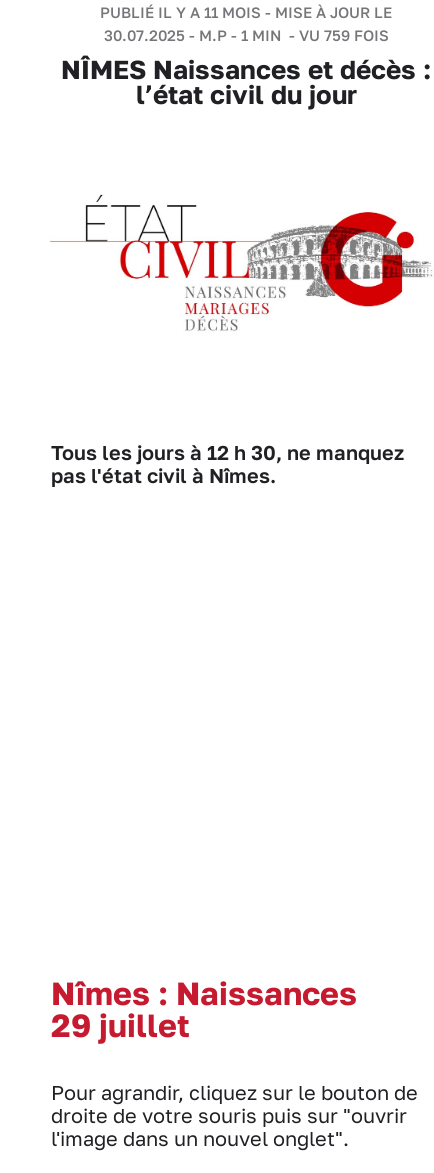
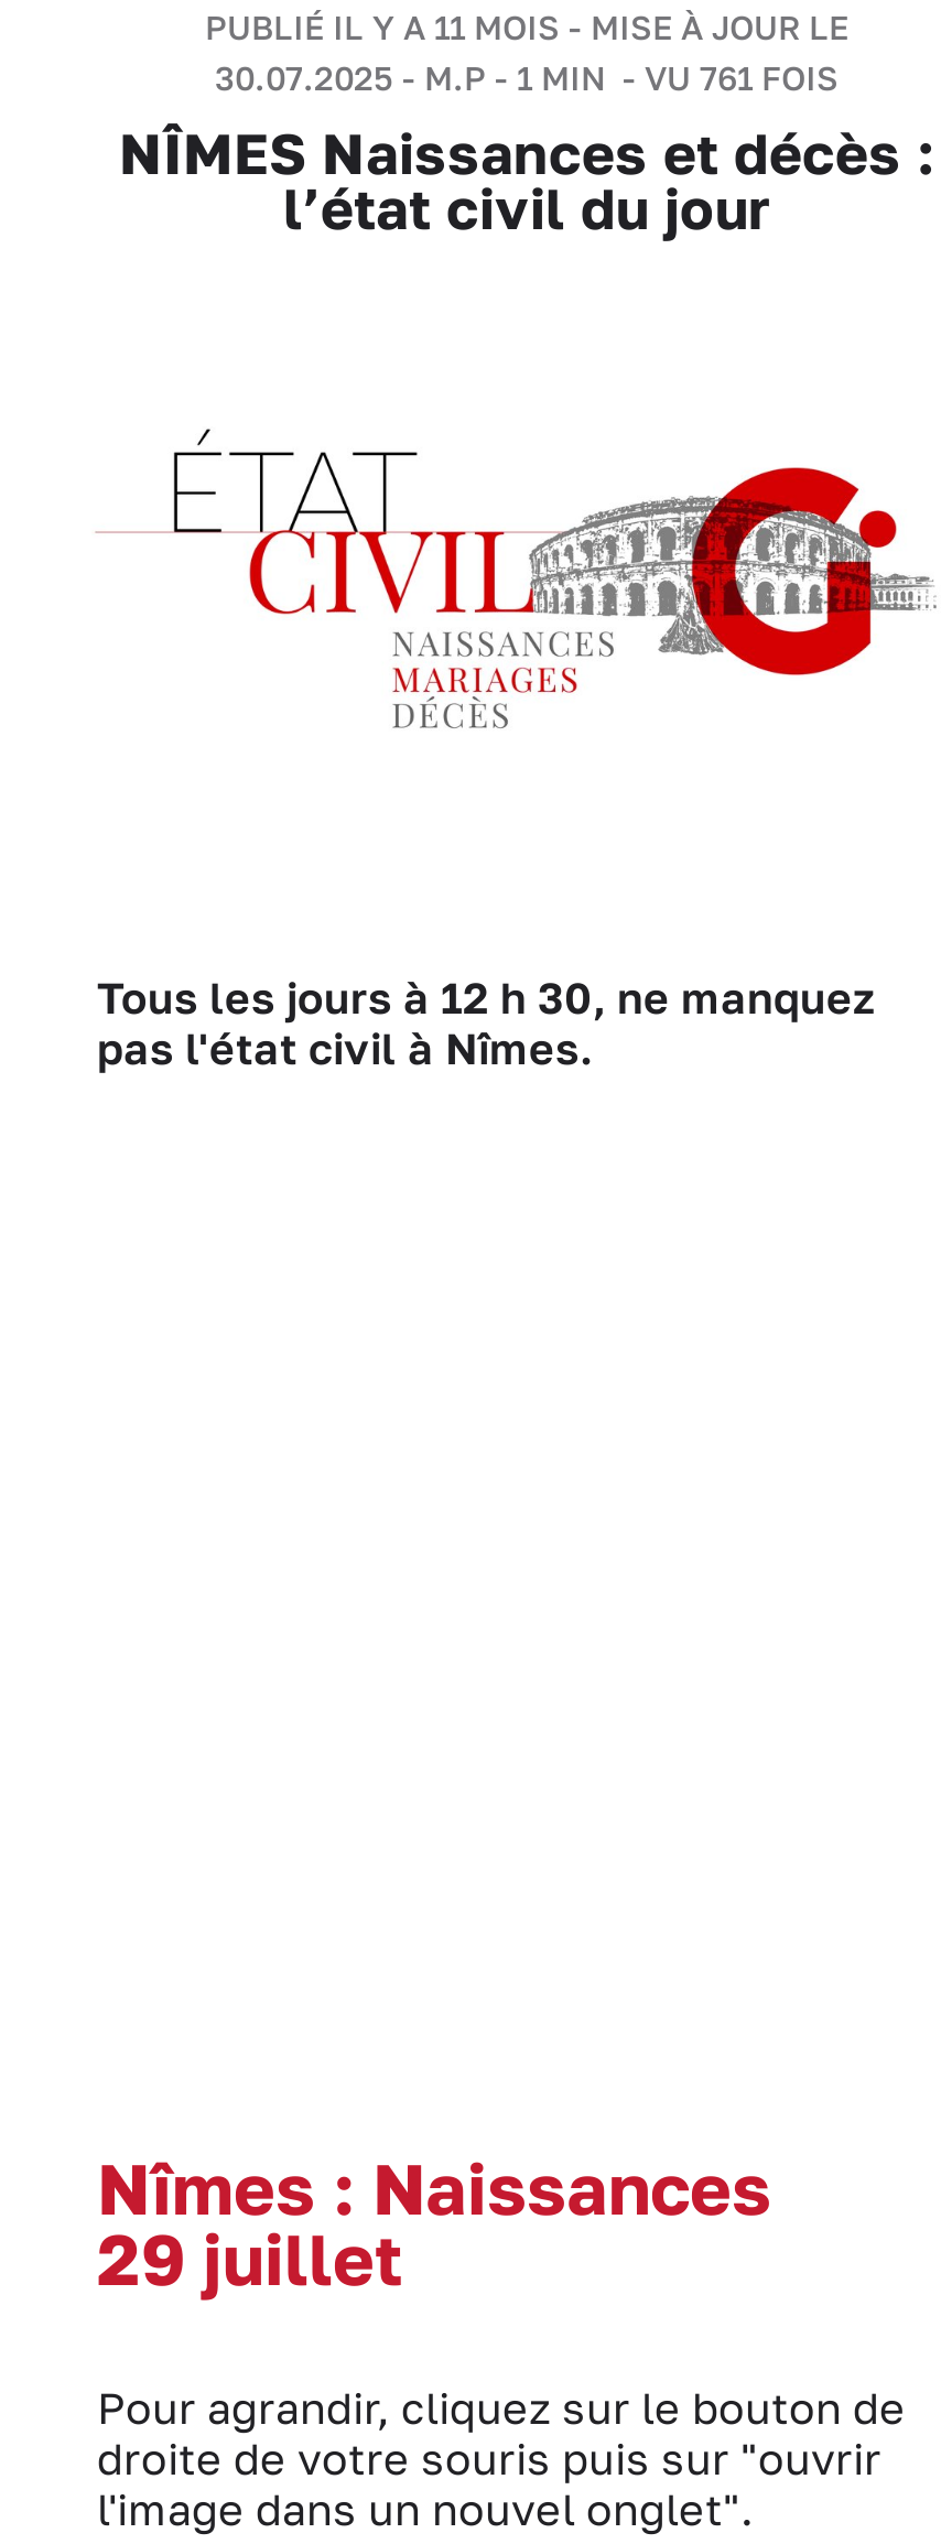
[103,26,388,44] 30.07.2025 - M.P - 1 MIN - VU 759 FOIS -> [215,57,839,97] 30.07.2025 - M.P - 1 MIN - VU 761 FOIS

